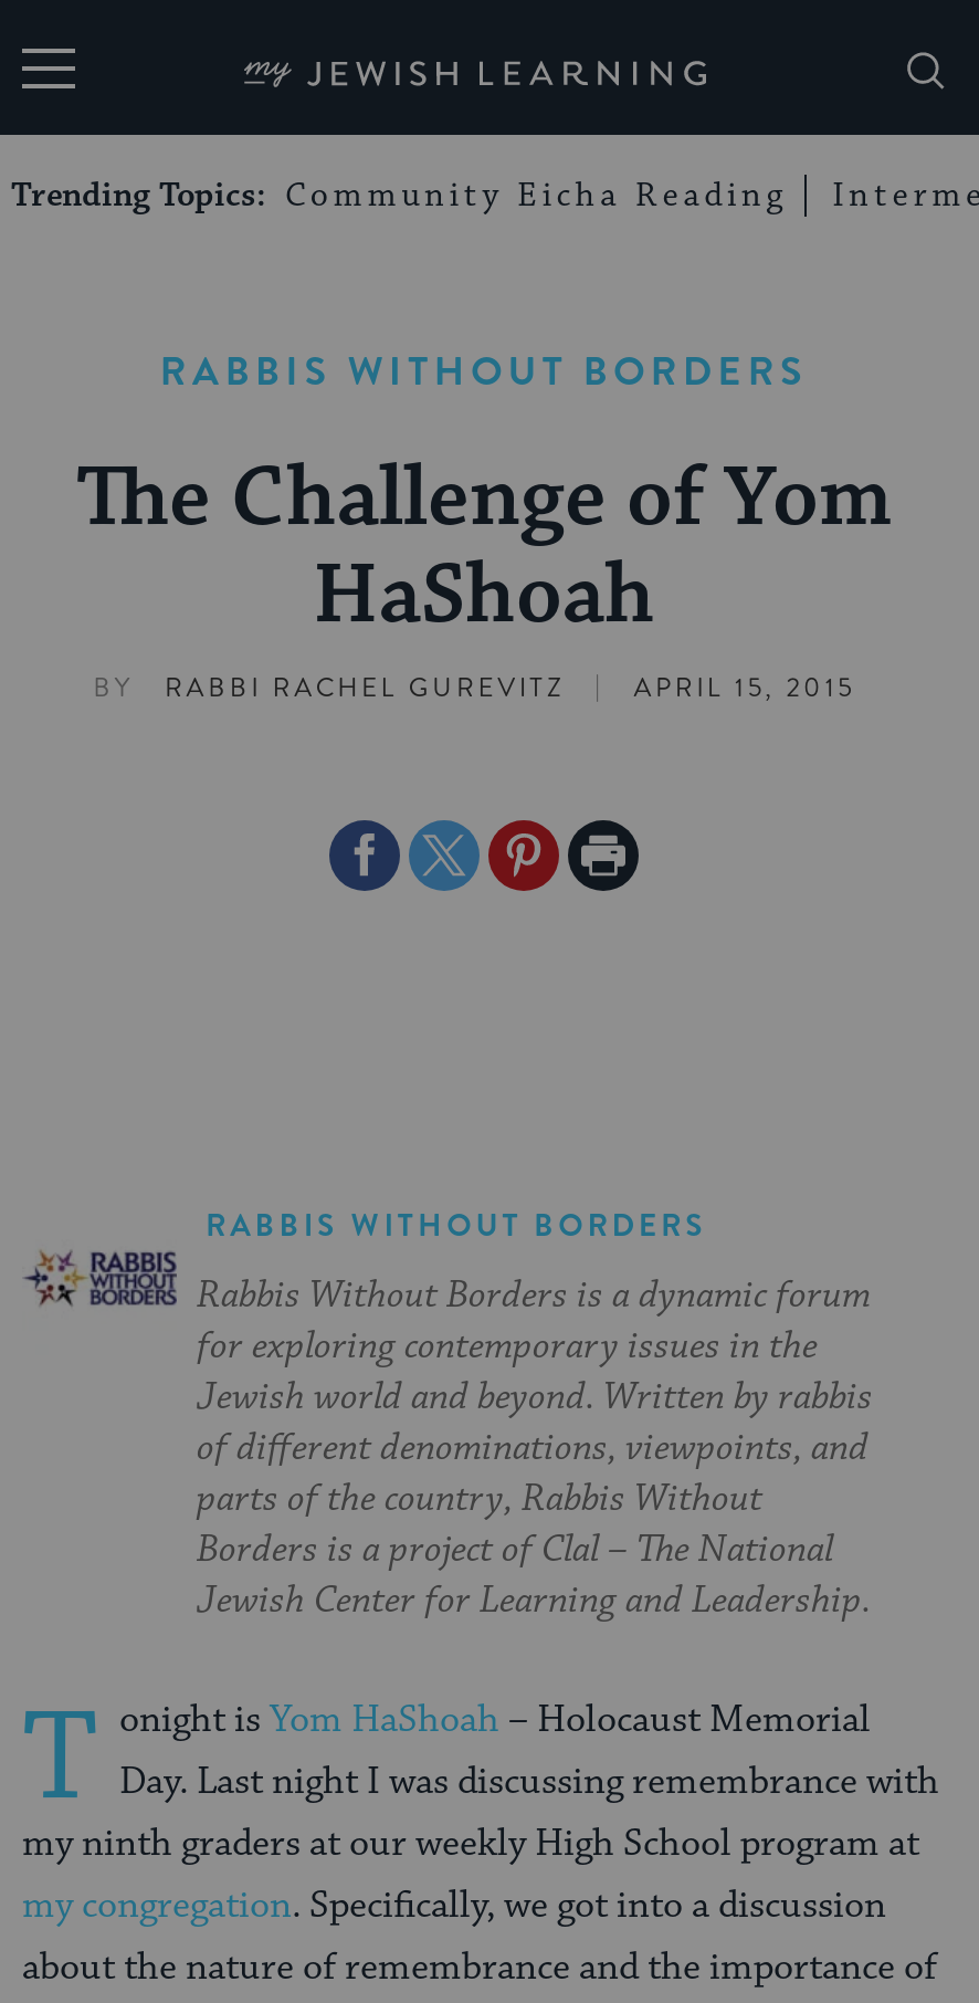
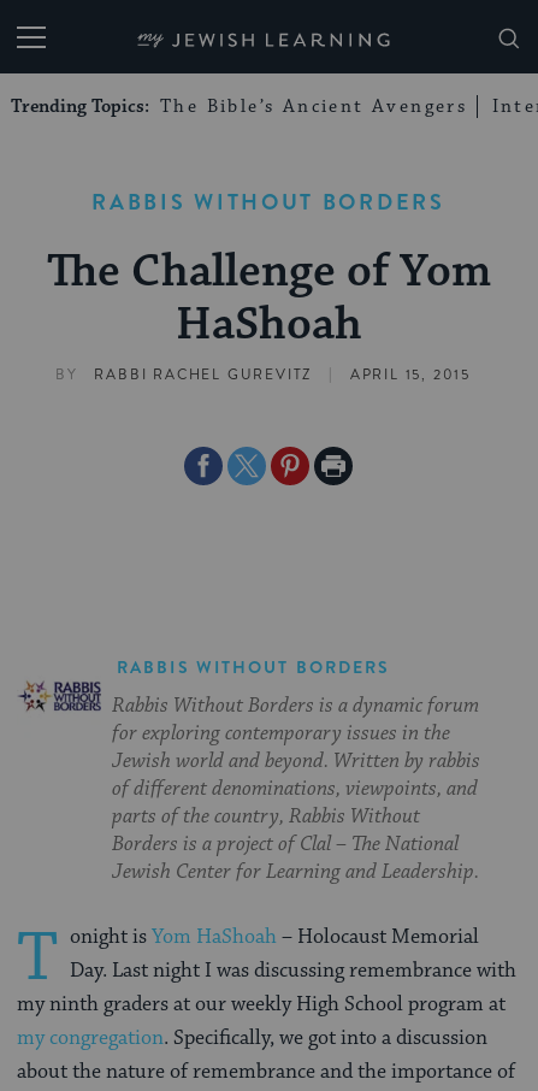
[11,175,787,217] Trending Topics: Community Eicha Reading -> [11,95,467,118] Trending Topics: The Bible’s Ancient Avengers

